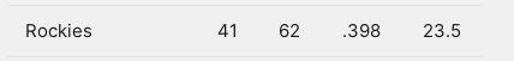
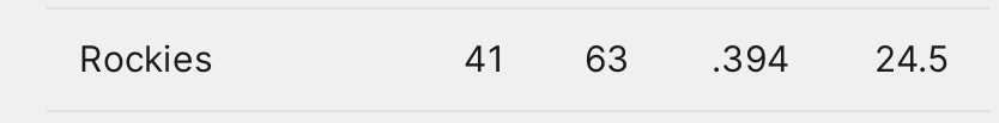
[279,19,300,42] 62 -> [585,36,630,81] 63
[342,19,380,42] .398 -> [712,36,791,81] .394
[422,19,461,42] 23.5 -> [874,36,949,81] 24.5

